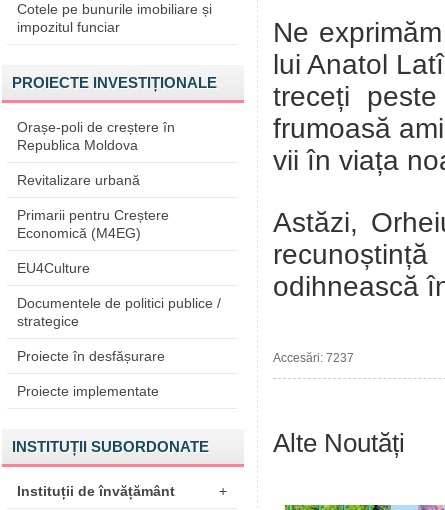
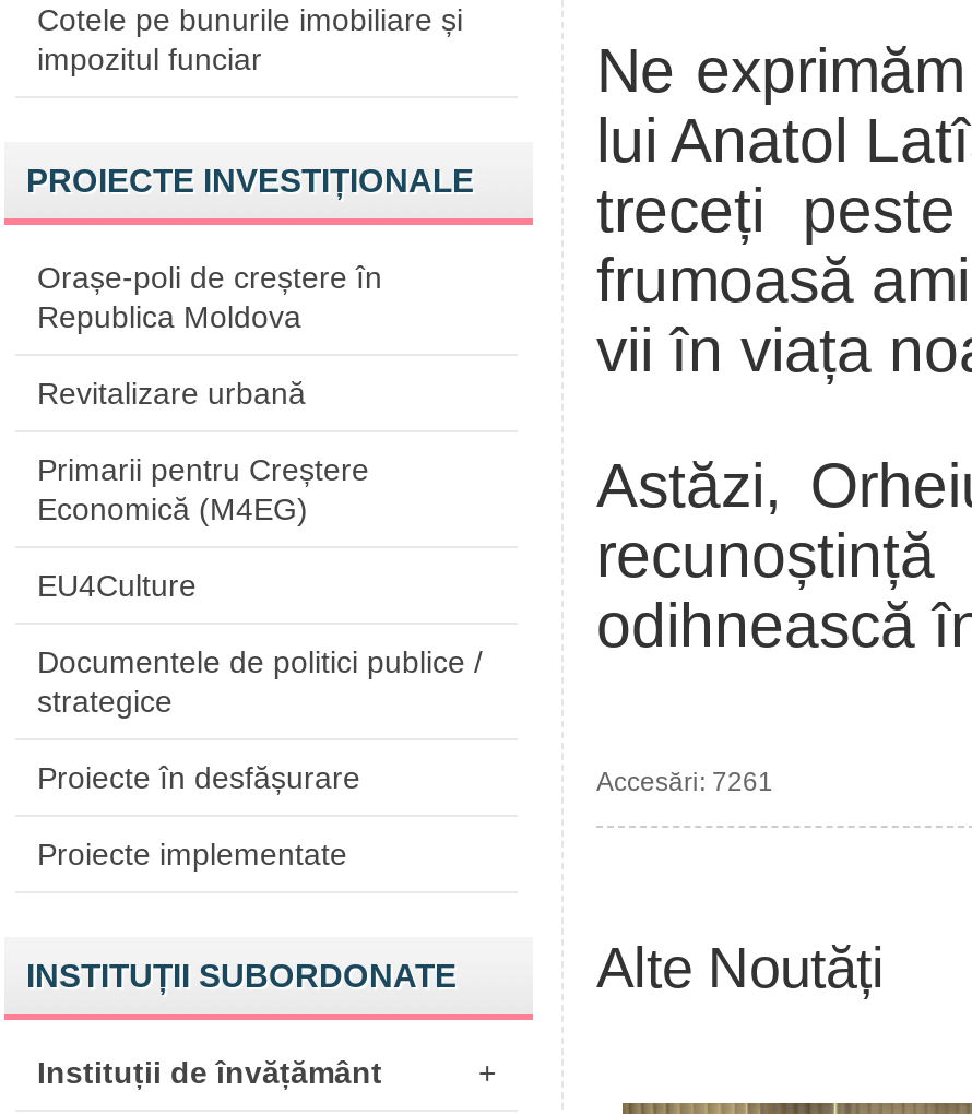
[273,351,354,365] Accesări: 7237 -> [596,767,773,797] Accesări: 7261

